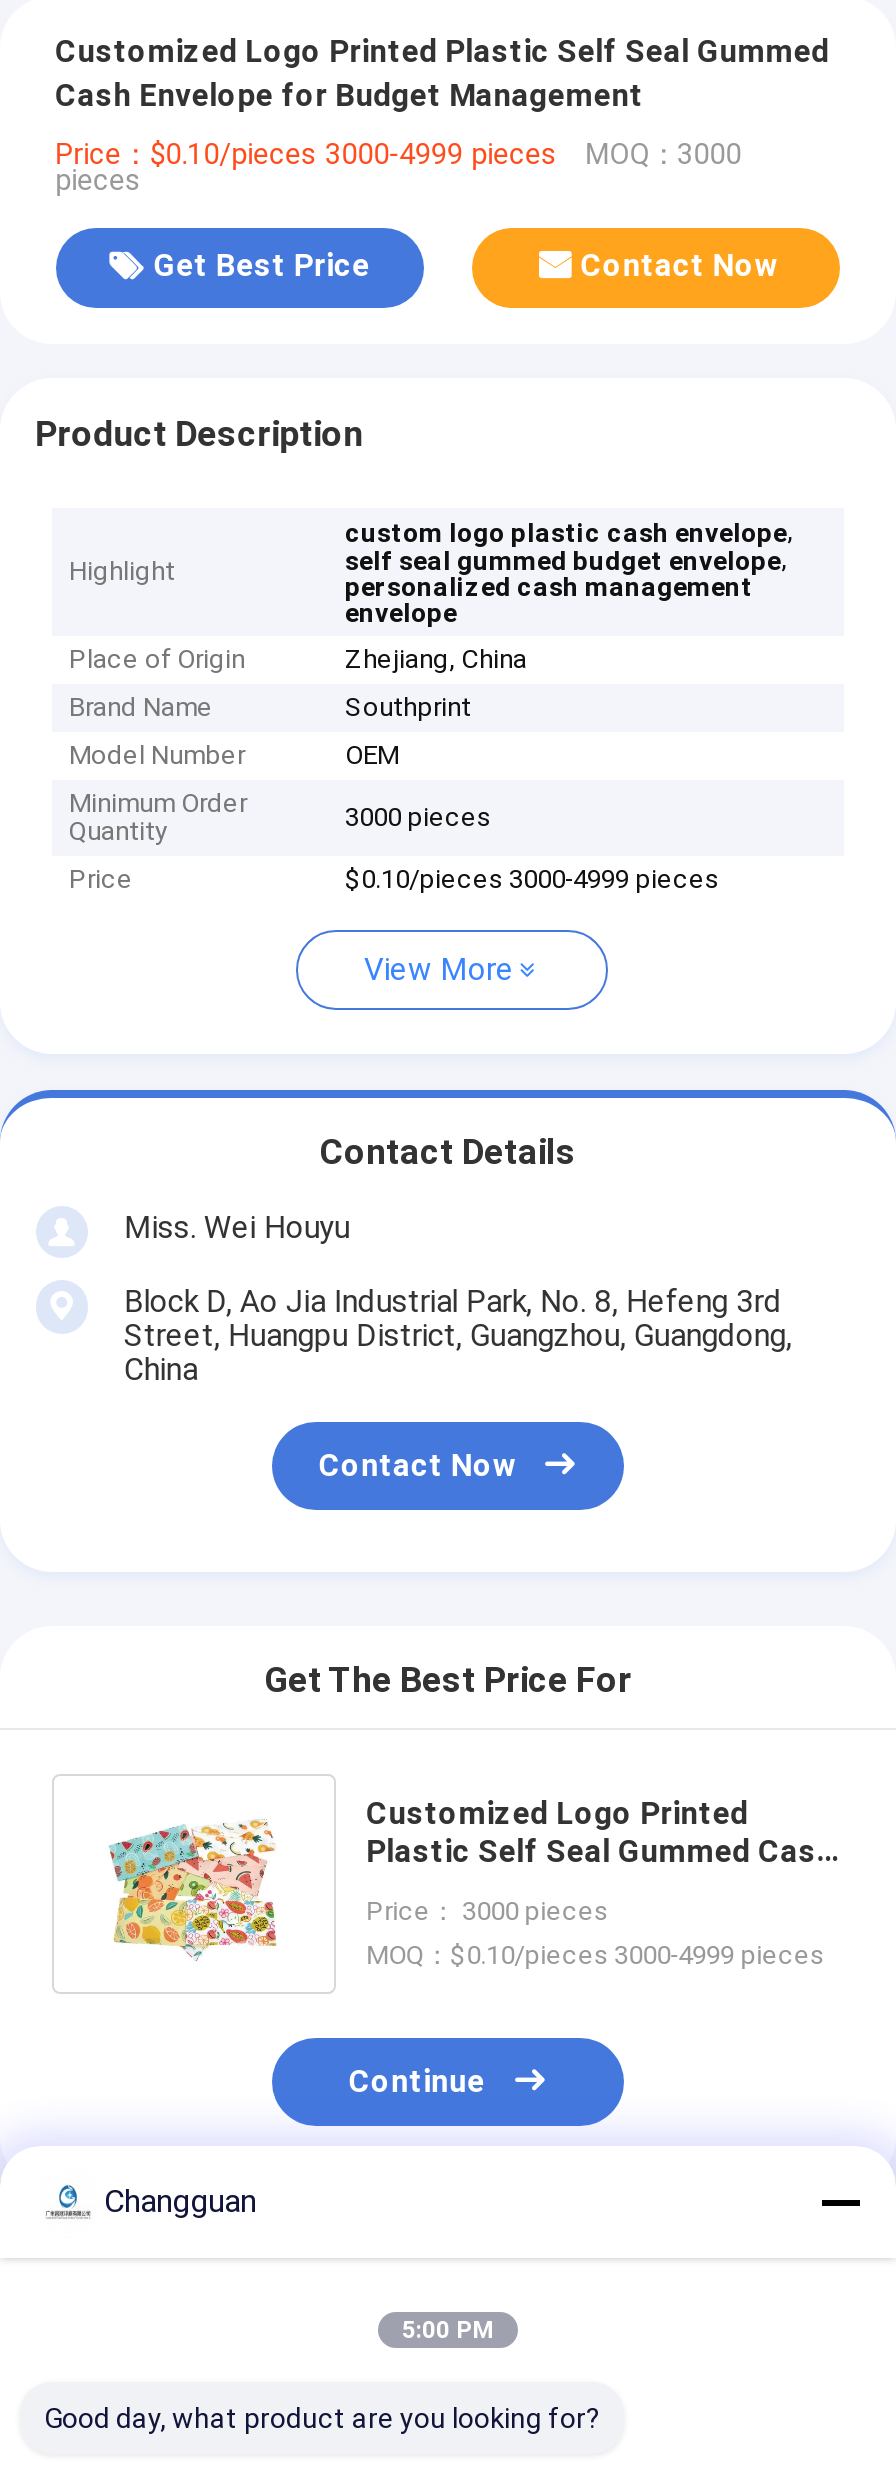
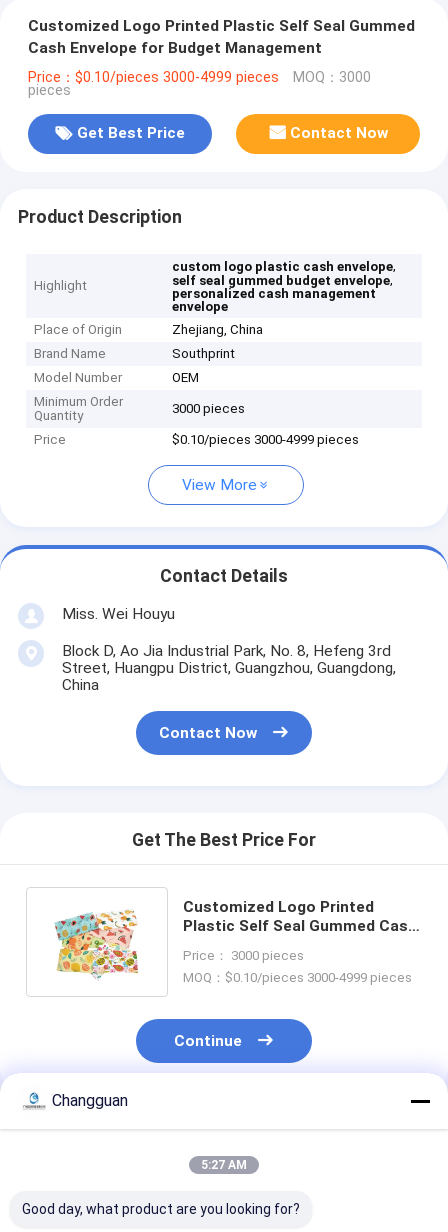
[402,2316,494,2344] 5:00 PM -> [201,1158,247,1172] 5:27 AM

